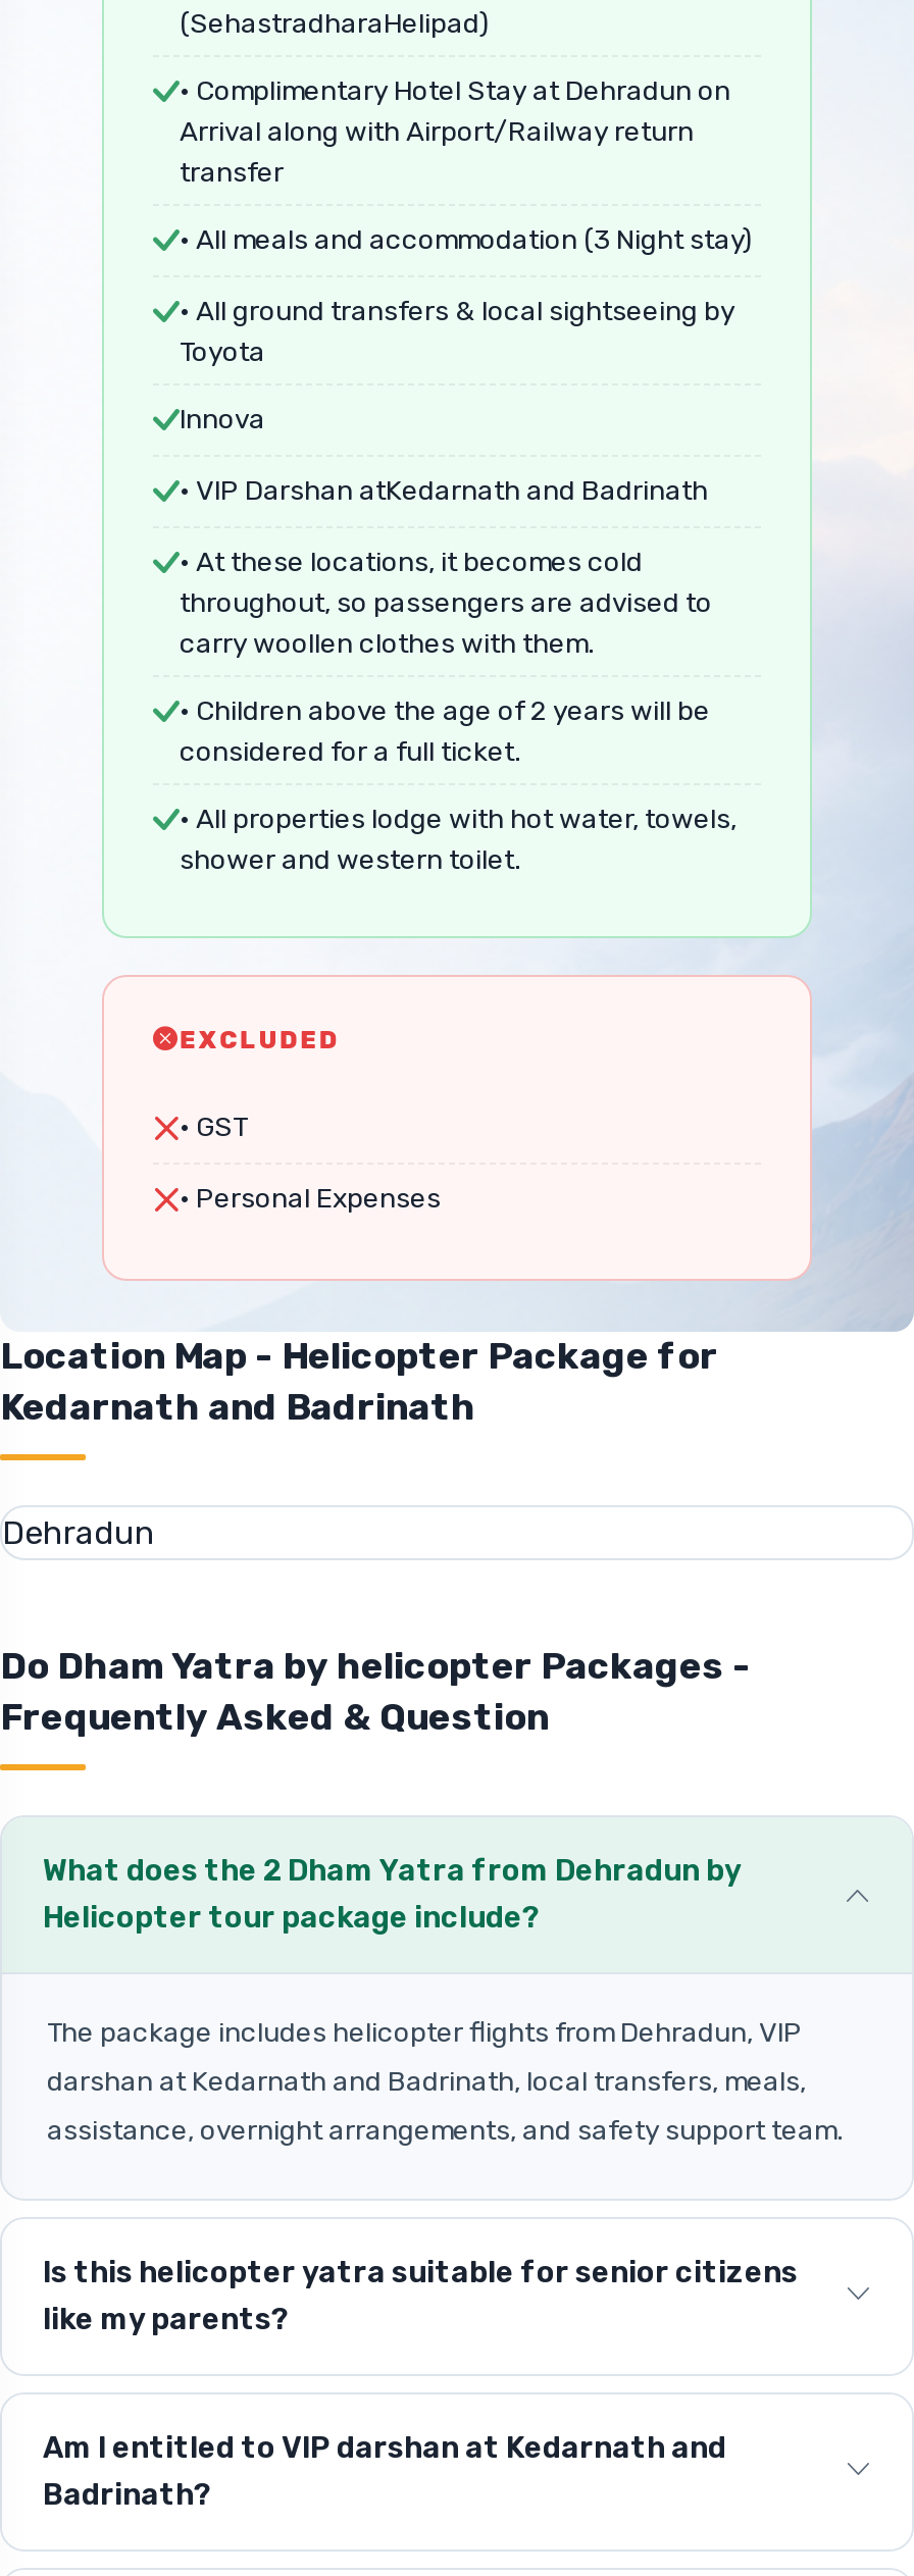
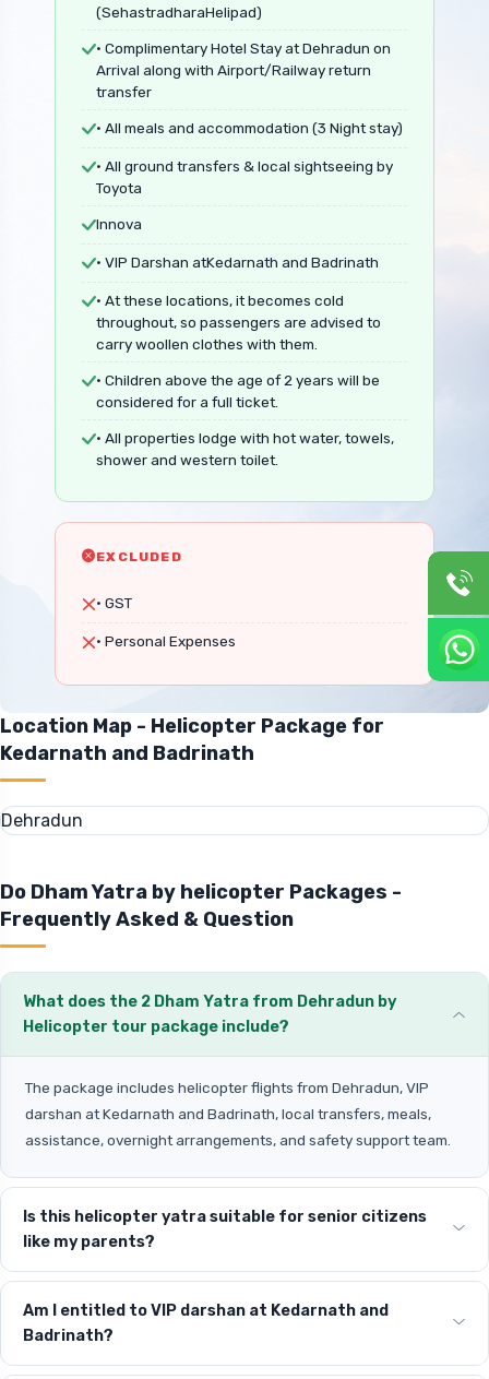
[800,1030,908,1273] [image] -> [427,550,486,682] [image]

